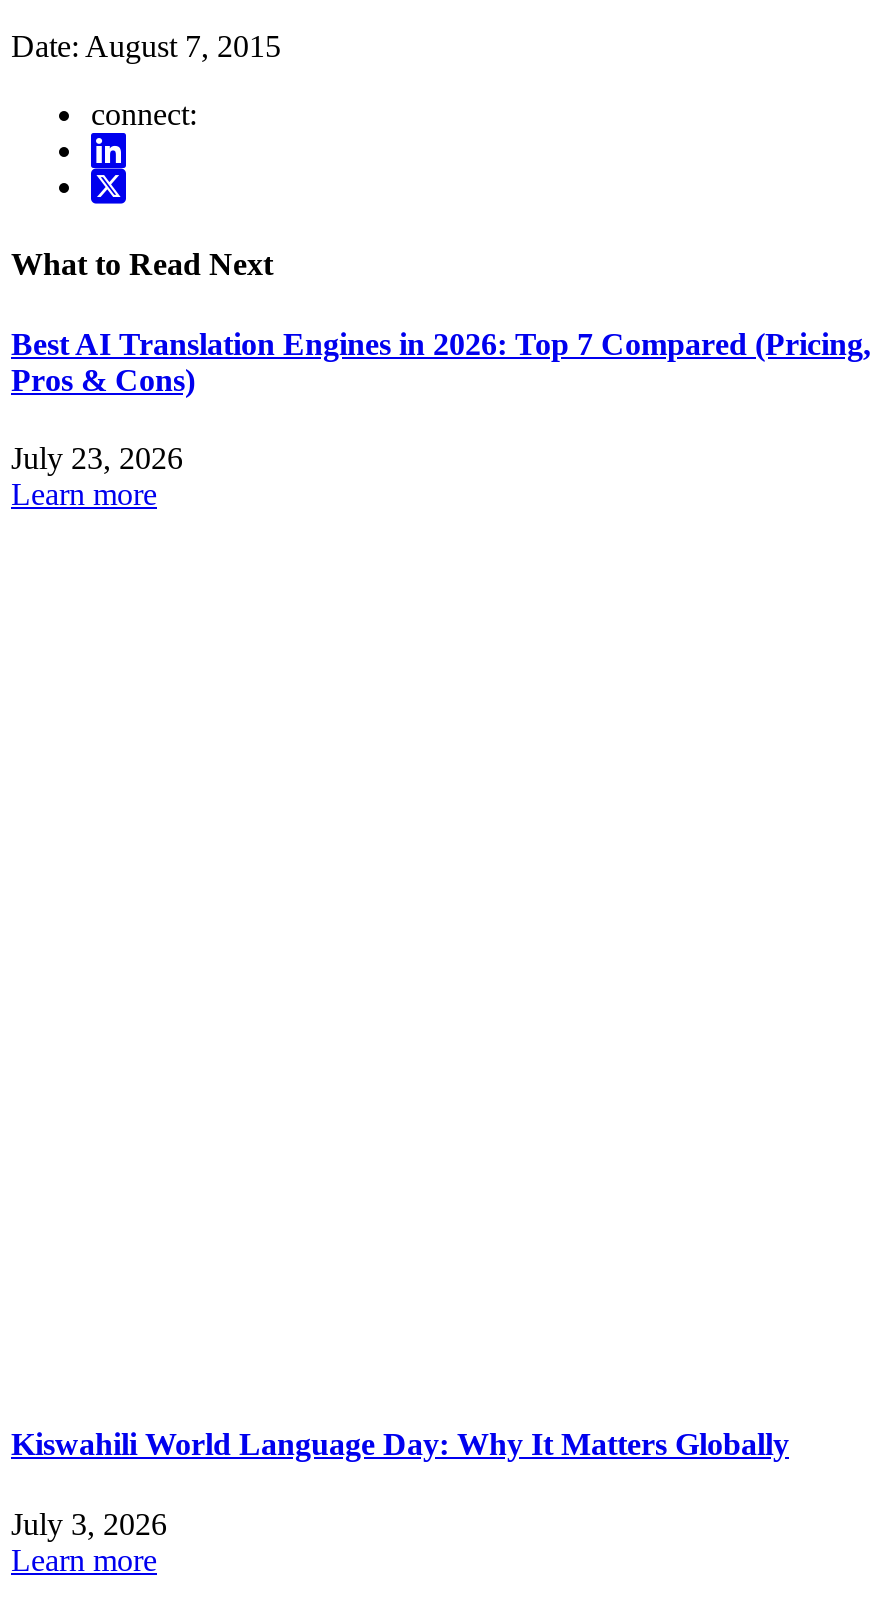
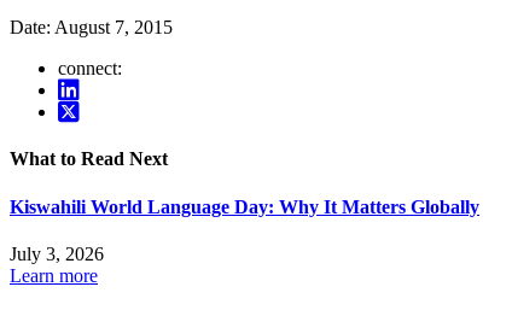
[11,327,871,511] Best AI Translation Engines in 2026: Top 7 Compared (Pricing, | Pros & Cons) | July 23, 2026 | Learn more -> none

